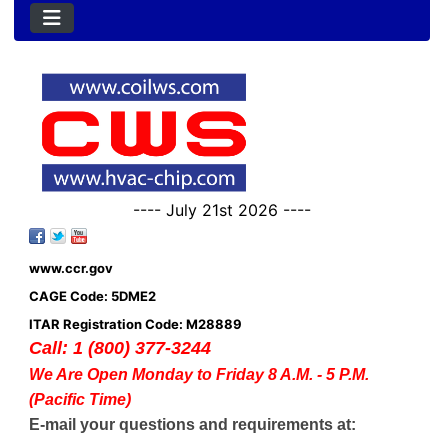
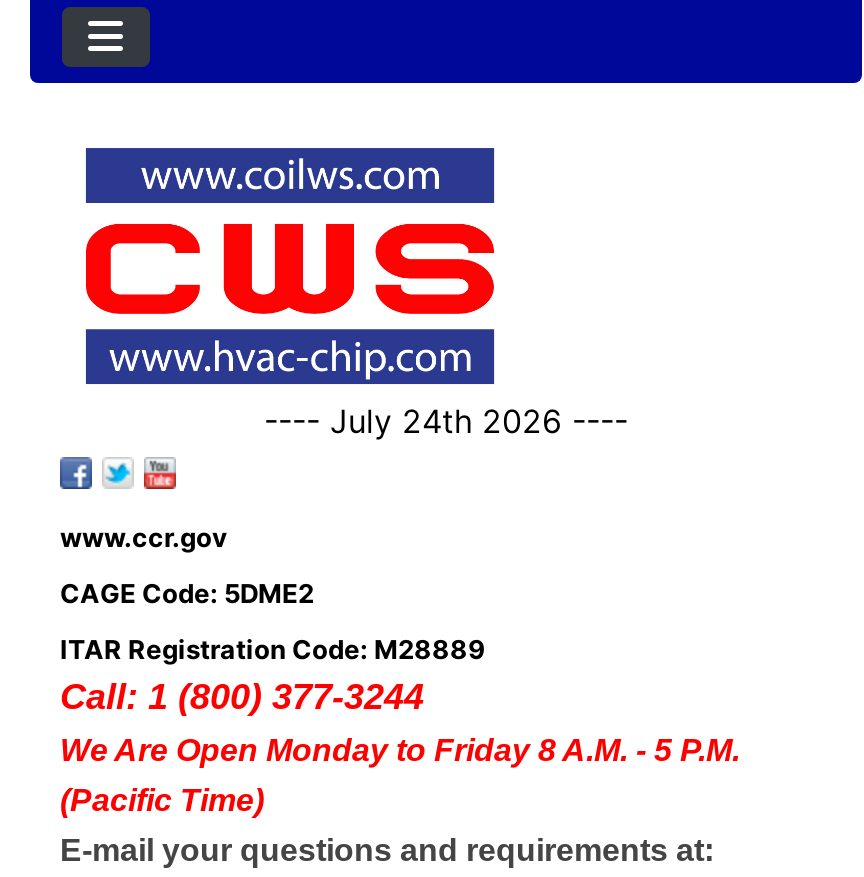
[133,200,311,220] ---- July 21st 2026 ---- -> [264,402,628,442] ---- July 24th 2026 ----

